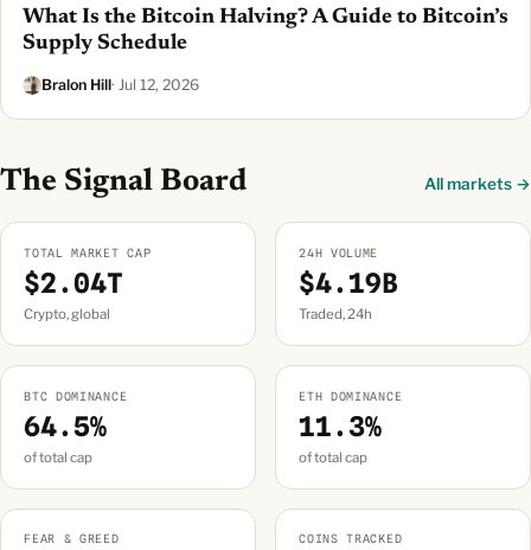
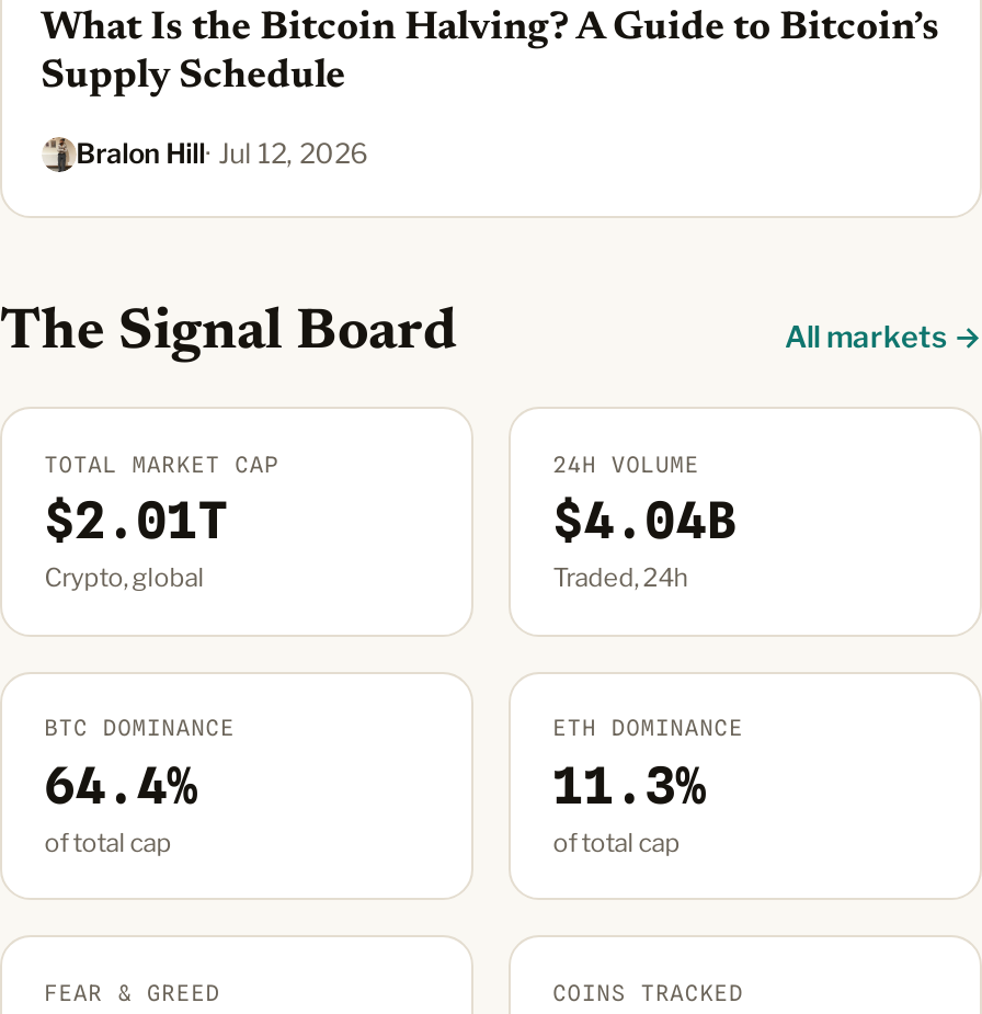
[24,267,124,299] $2.04T -> [44,490,228,550] $2.01T
[299,267,398,299] $4.19B -> [553,490,737,550] $4.04B
[24,410,107,442] 64.5% -> [44,755,198,814] 64.4%

